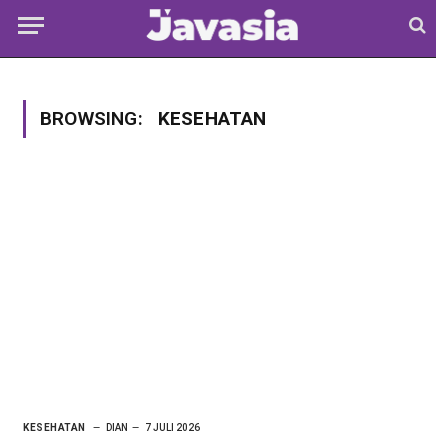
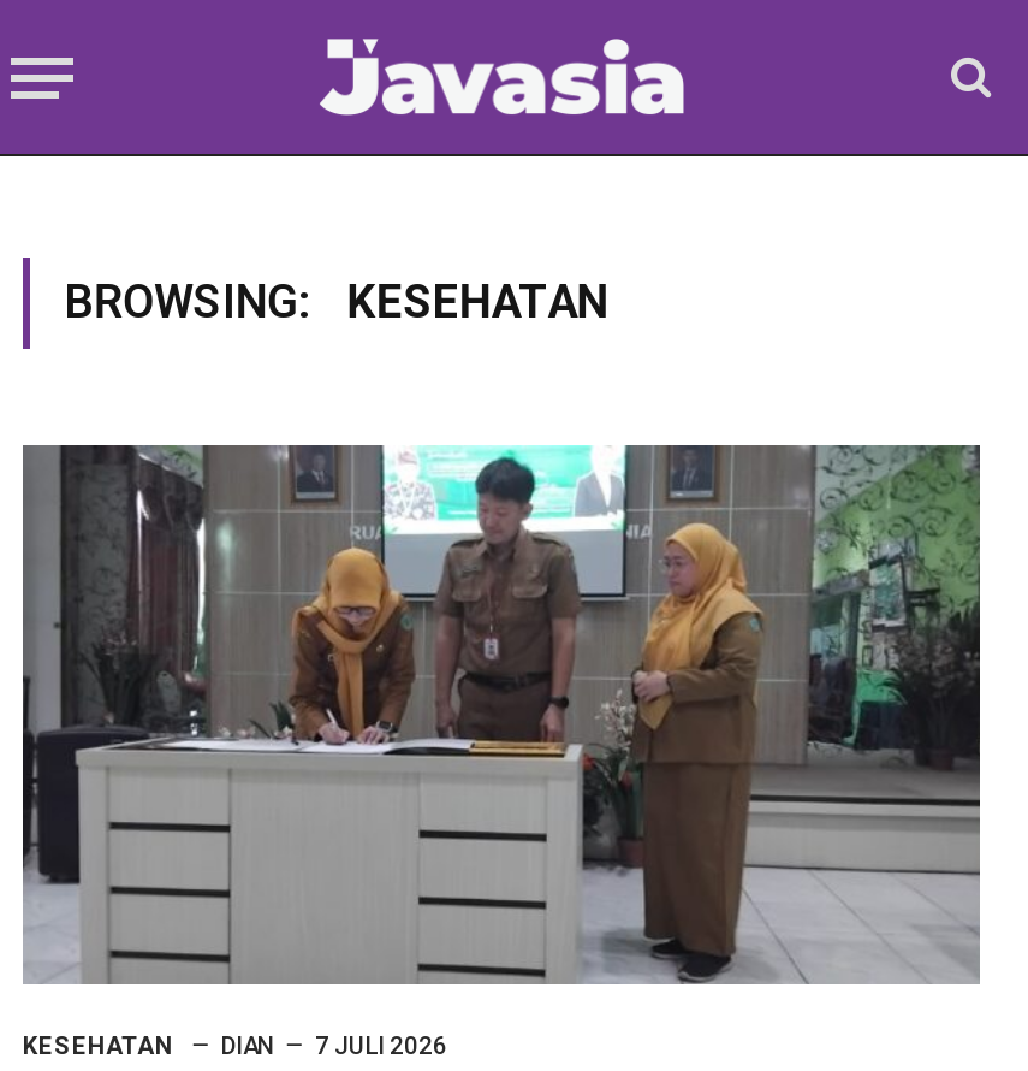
none -> [20,443,982,987] [image]

